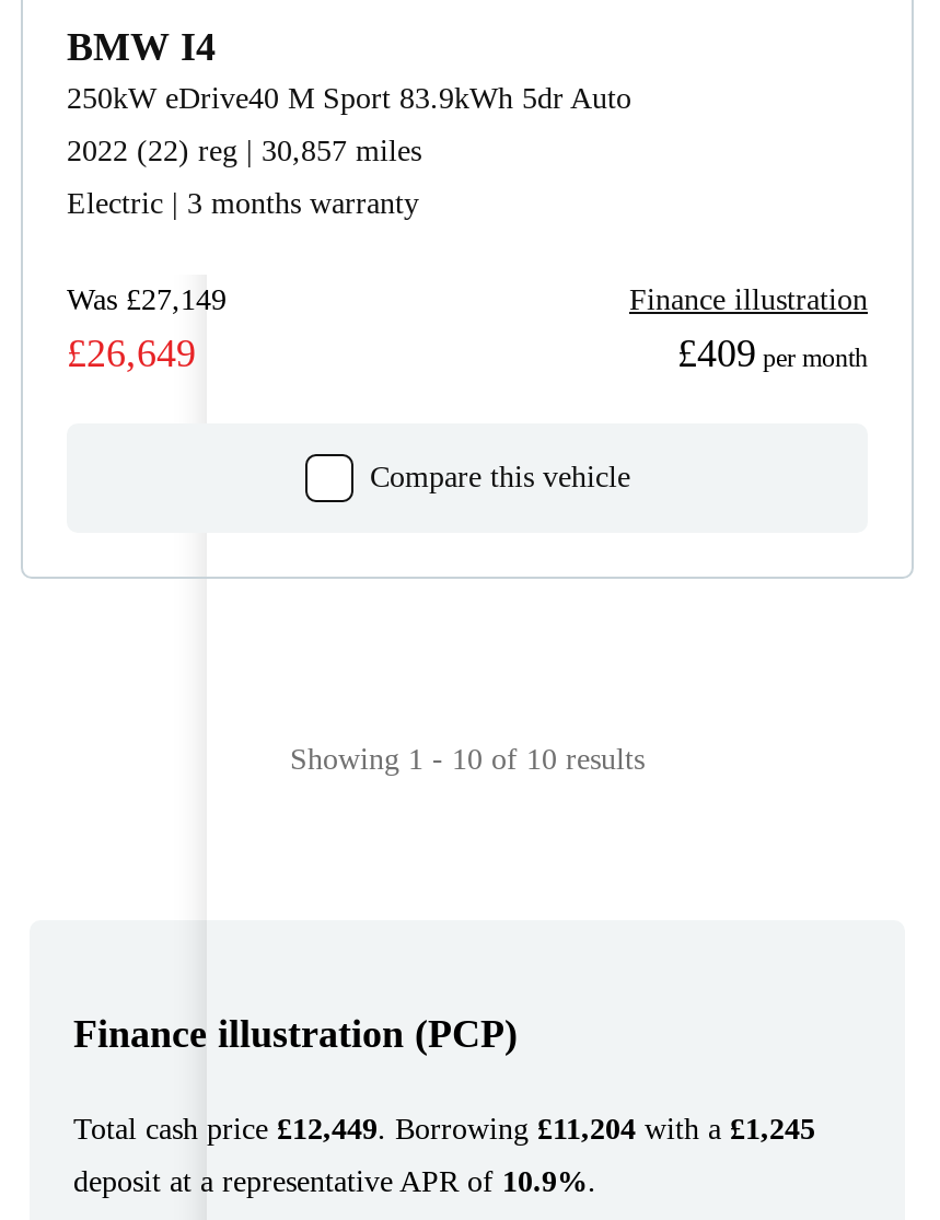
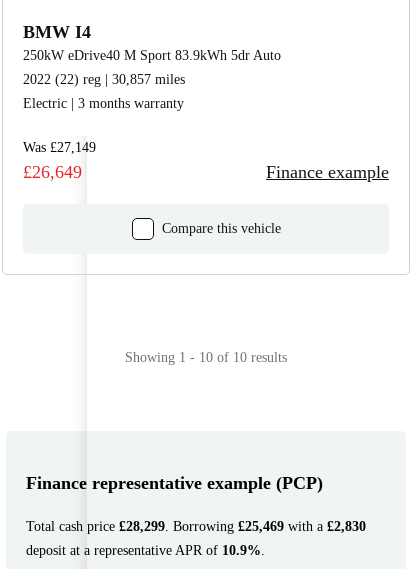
[629,283,868,316] Finance illustration -> none
[677,331,868,375] £409 per month -> [266,162,389,182] Finance example
[73,1012,518,1056] Finance illustration (PCP) -> [26,473,323,493] Finance representative example (PCP)
[73,1113,815,1146] Total cash price £12,449. Borrowing £11,204 with a £1,245 -> [26,519,366,534] Total cash price £28,299. Borrowing £25,469 with a £2,830

